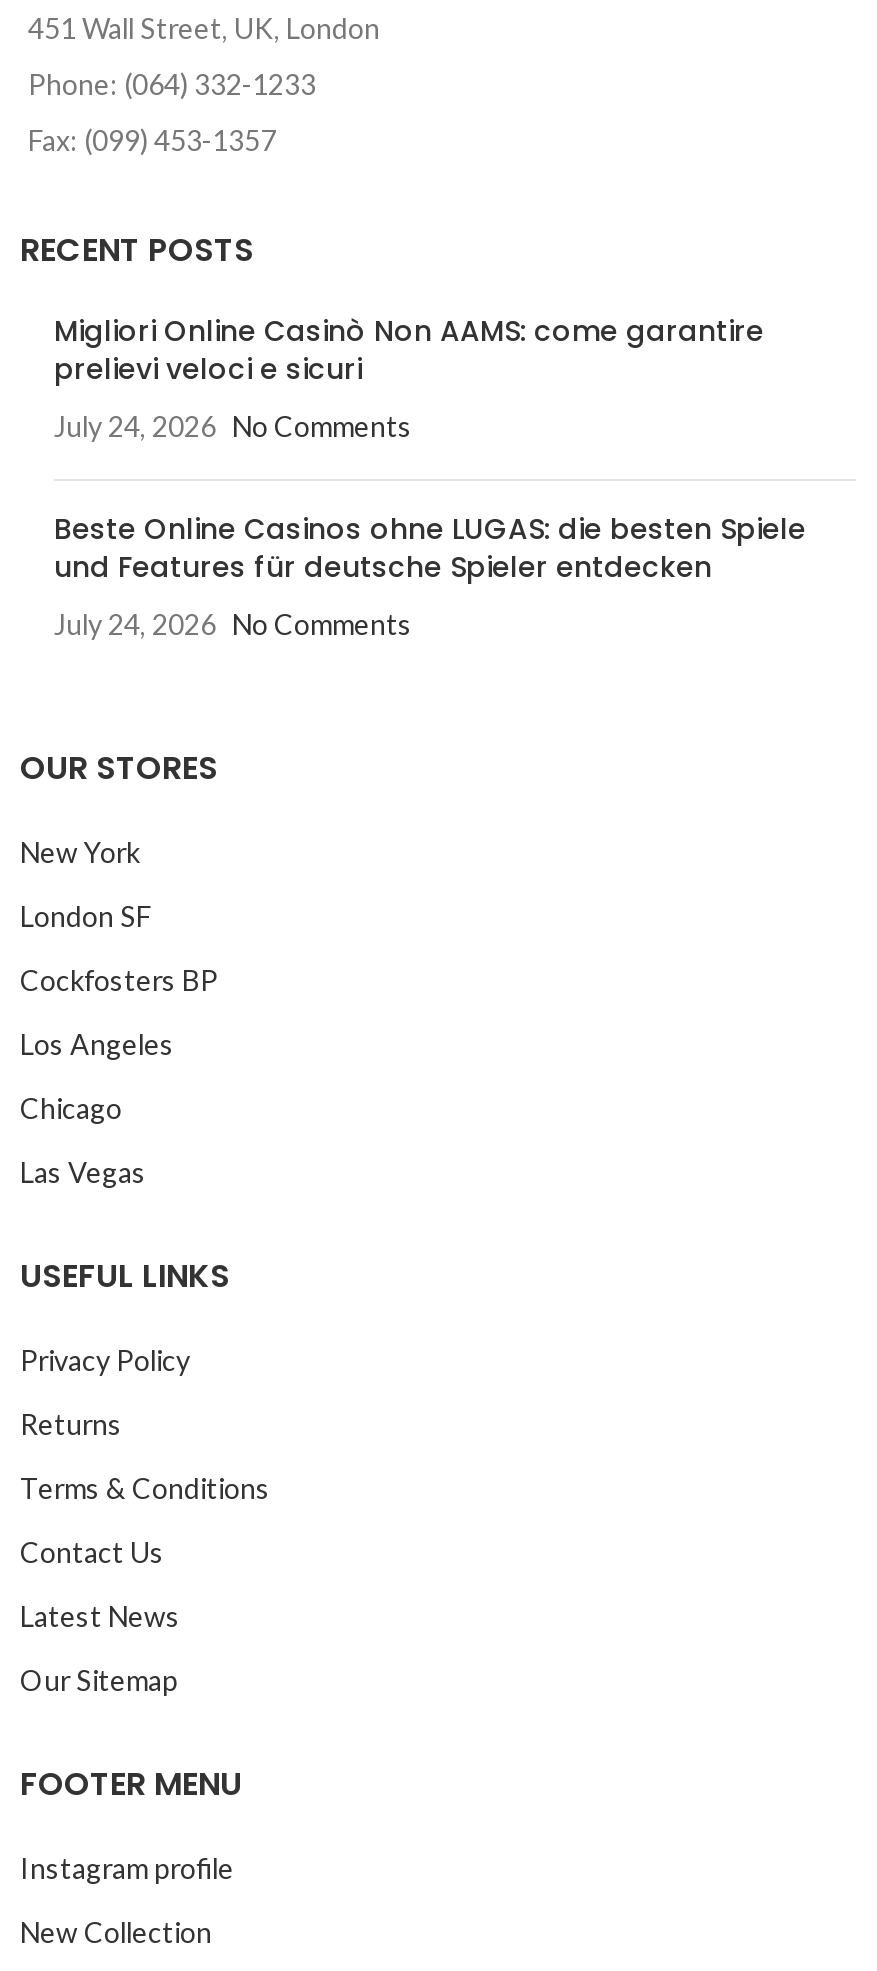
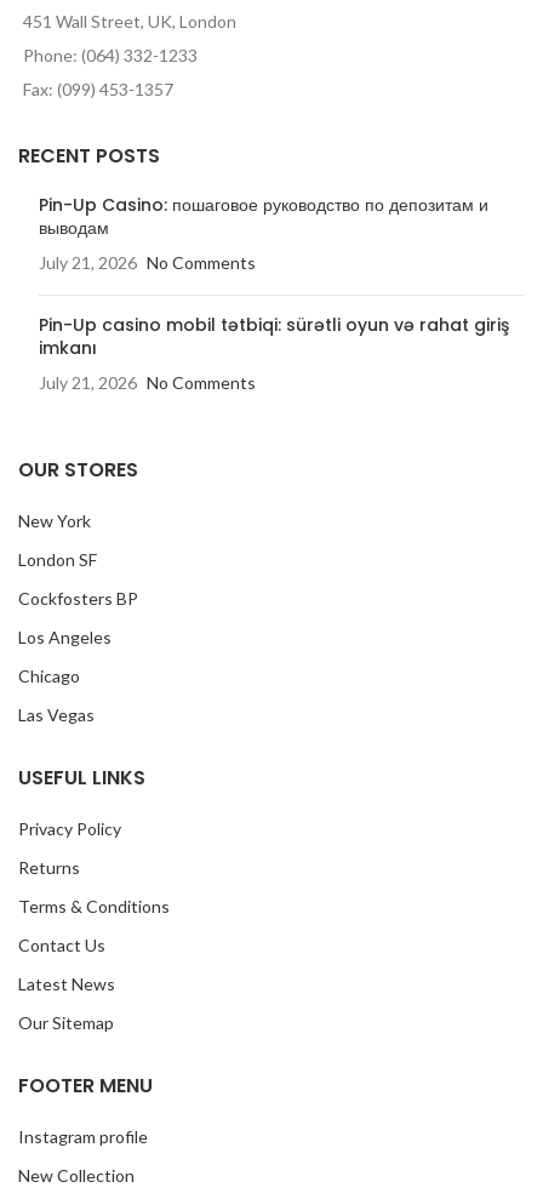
[54,311,764,389] Migliori Online Casinò Non AAMS: come garantire | prelievi veloci e sicuri -> [39,193,488,240] Pin-Up Casino: пошаговое руководство по депозитам и | выводам
[54,409,412,443] July 24, 2026 No Comments -> [39,252,256,273] July 21, 2026 No Comments
[54,509,806,587] Beste Online Casinos ohne LUGAS: die besten Spiele | und Features für deutsche Spieler entdecken -> [39,313,509,360] Pin-Up casino mobil tətbiqi: sürətli oyun və rahat giriş | imkanı
[54,607,412,641] July 24, 2026 No Comments -> [39,372,256,393] July 21, 2026 No Comments

